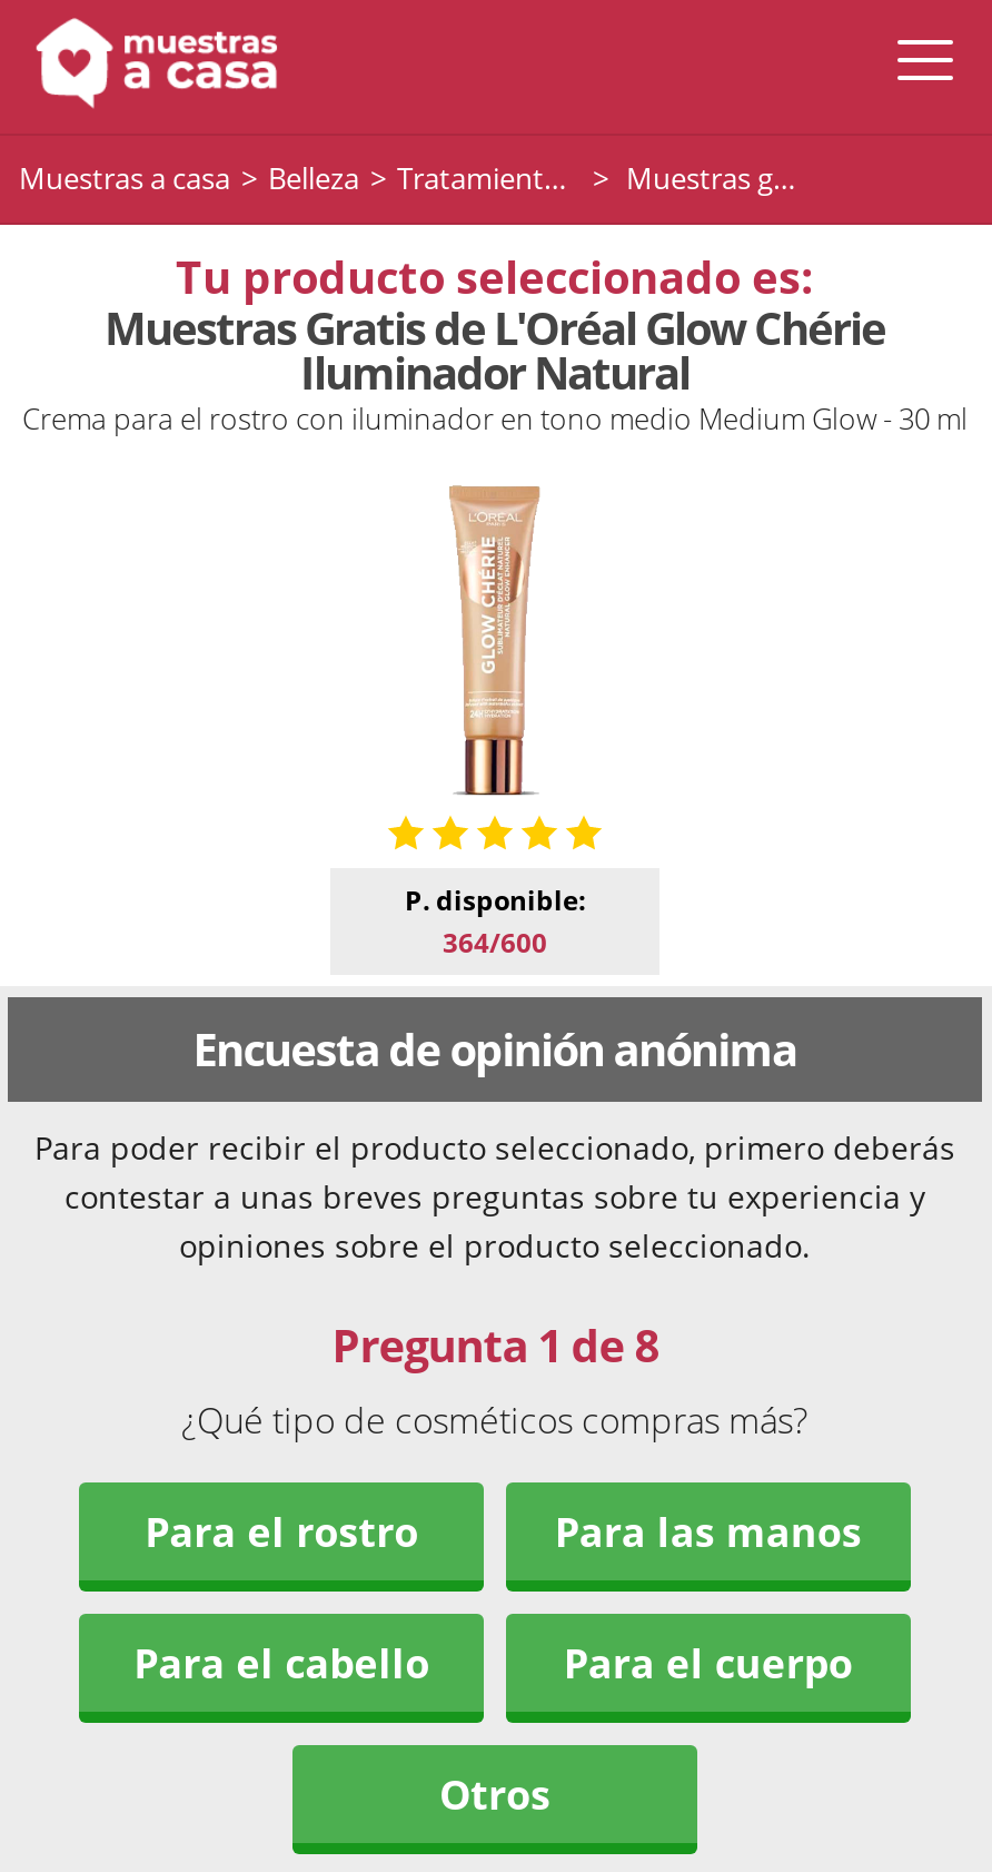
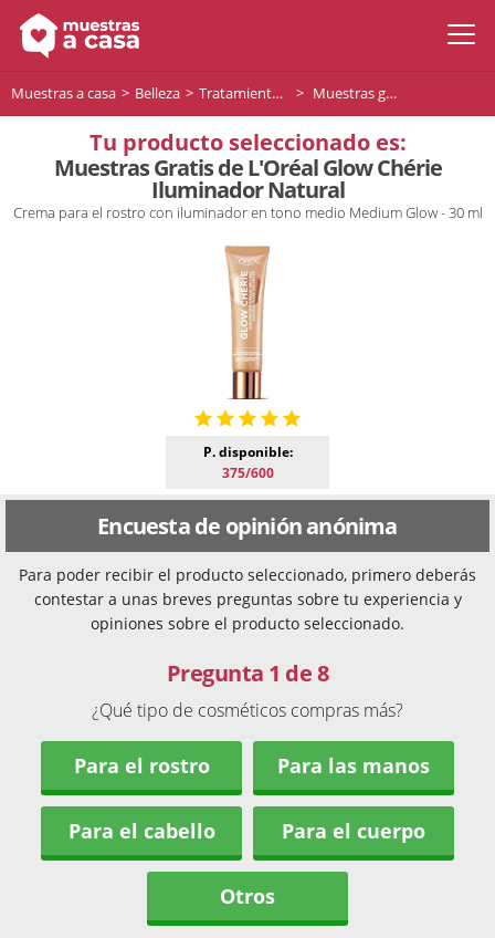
[443,924,547,962] 364/600 -> [222,463,273,482] 375/600

